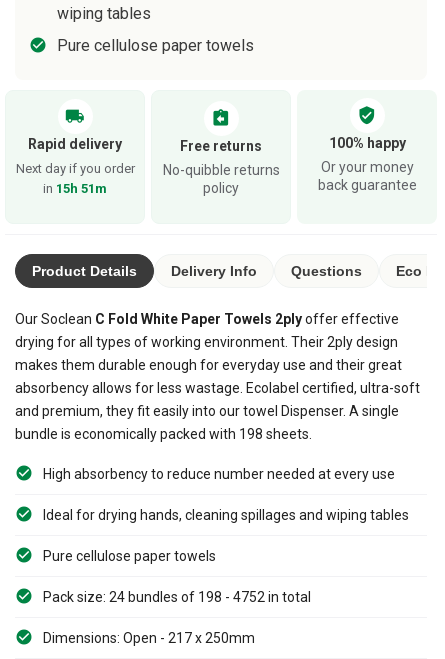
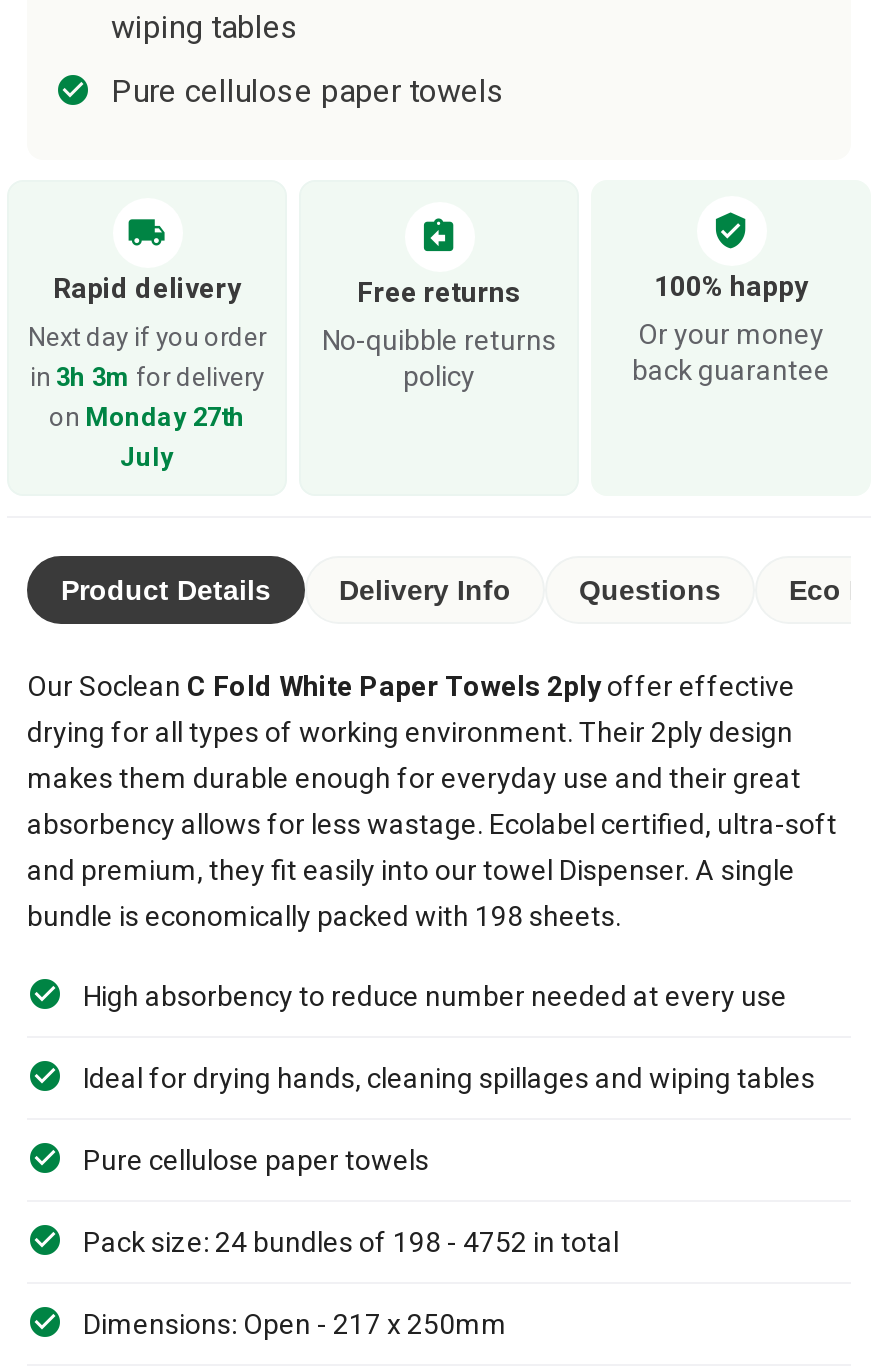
[43,181,107,196] in 15h 51m -> [30,361,264,471] in 3h 3m for delivery | on Monday 27th | July

